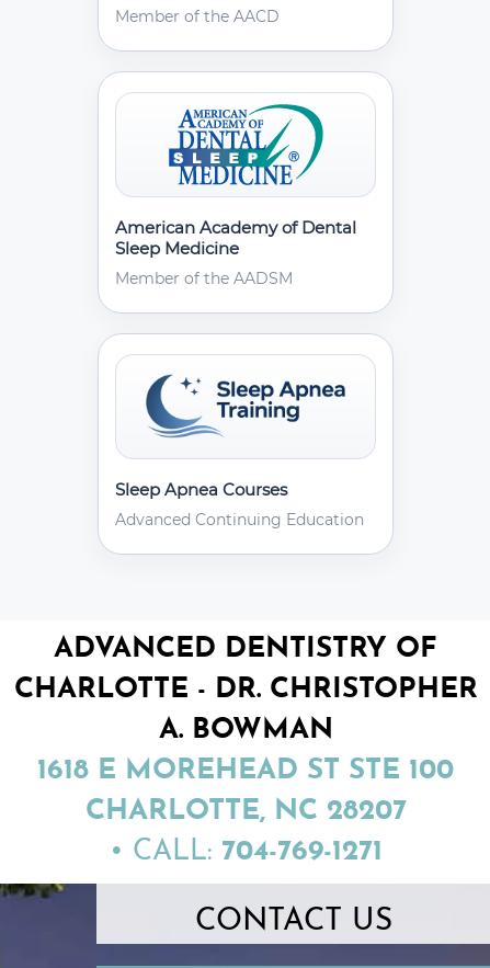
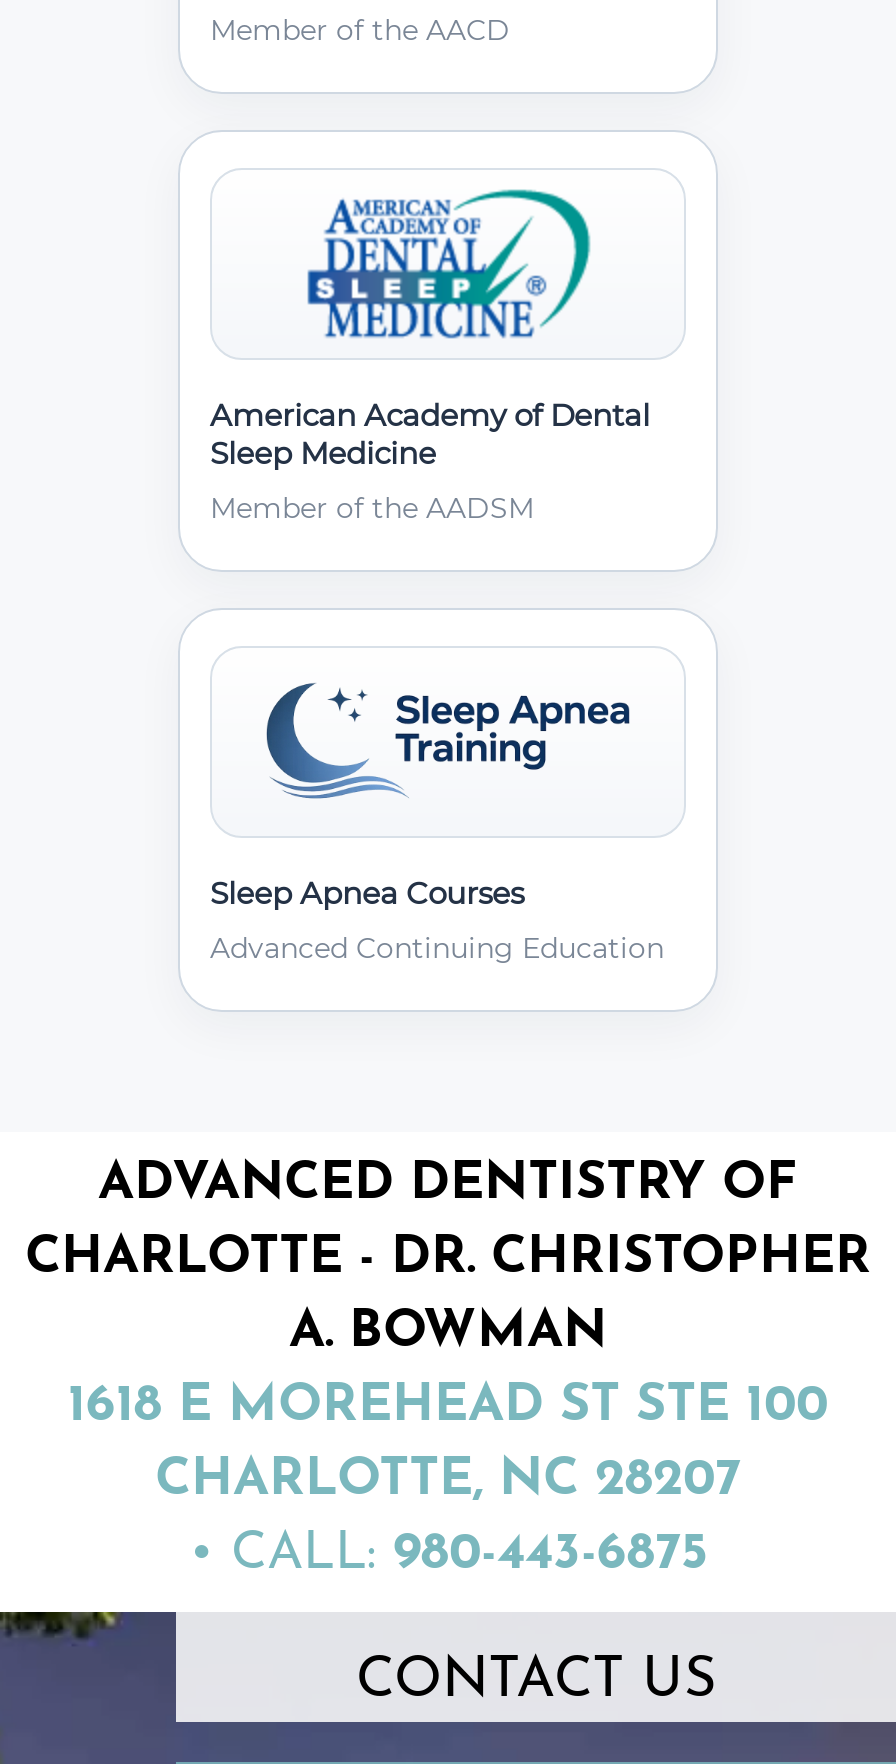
[109,837,382,867] • CALL: 704-769-1271 -> [189,1527,707,1581] • CALL: 980-443-6875

